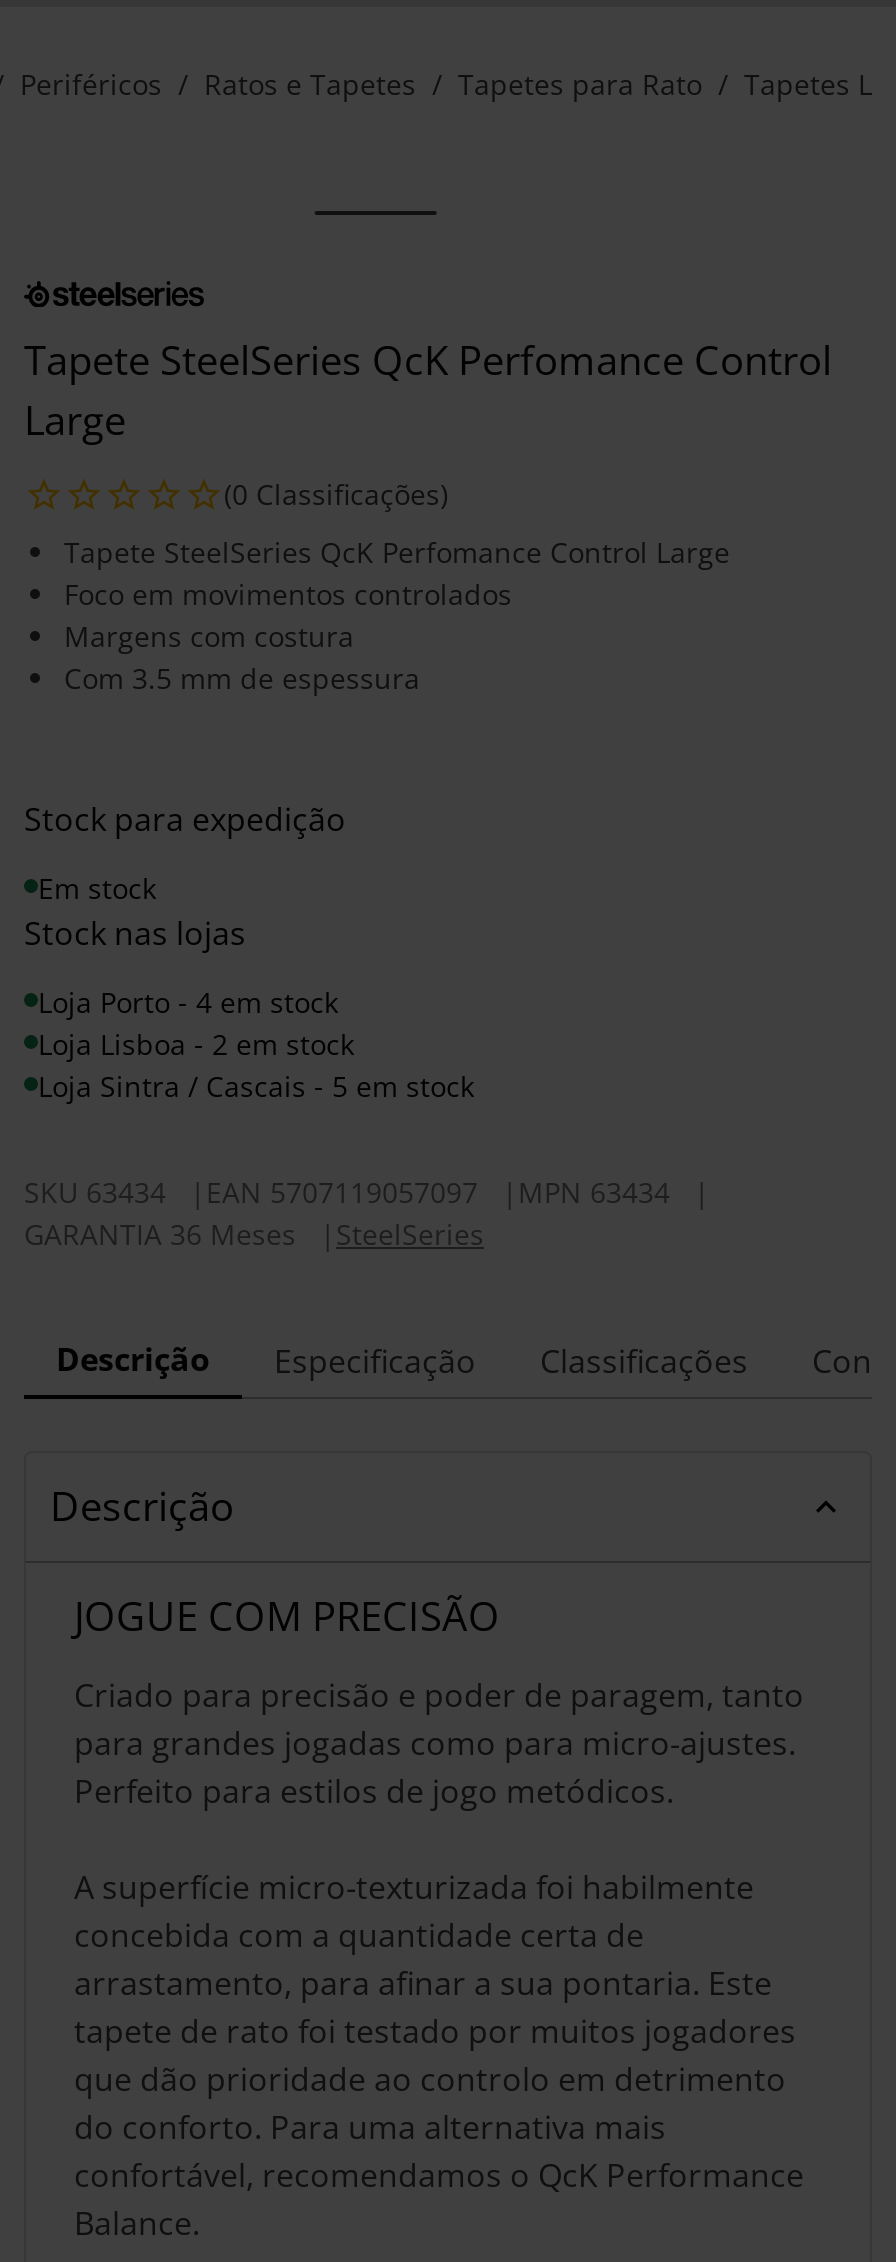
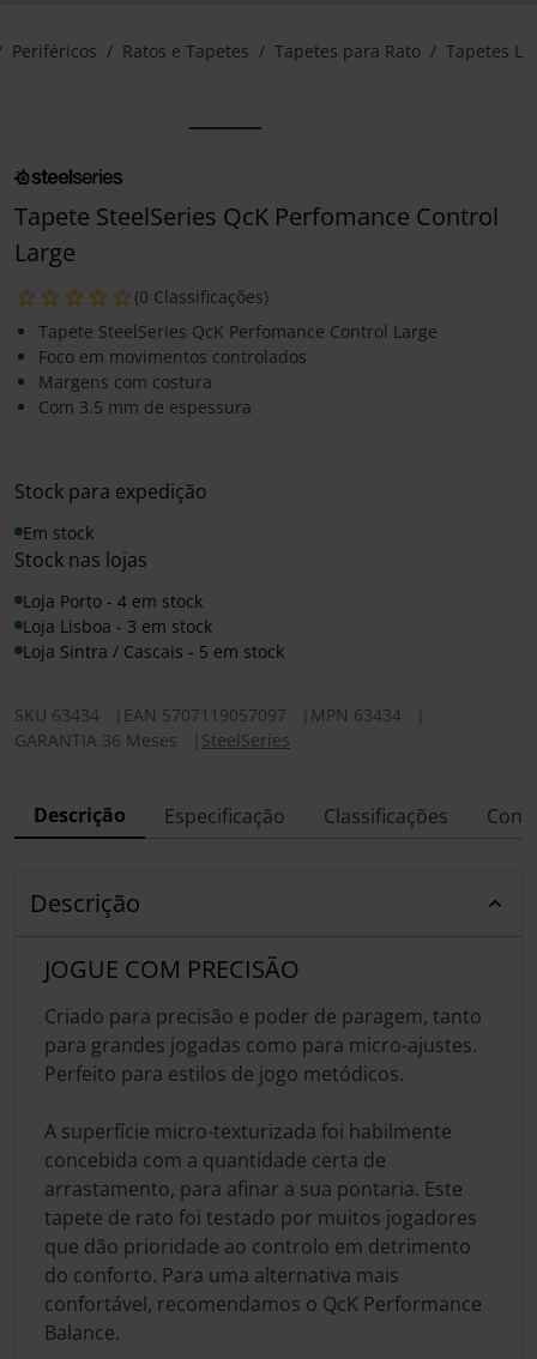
[38,1025,354,1063] Loja Lisboa - 2 em stock -> [23,615,212,638] Loja Lisboa - 3 em stock

